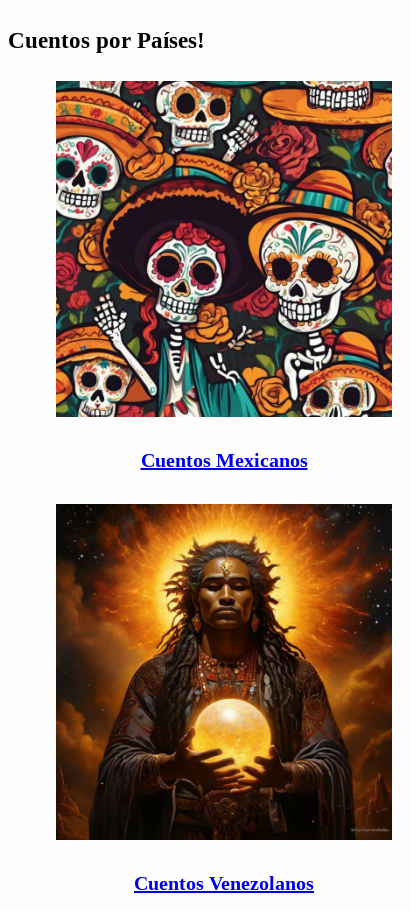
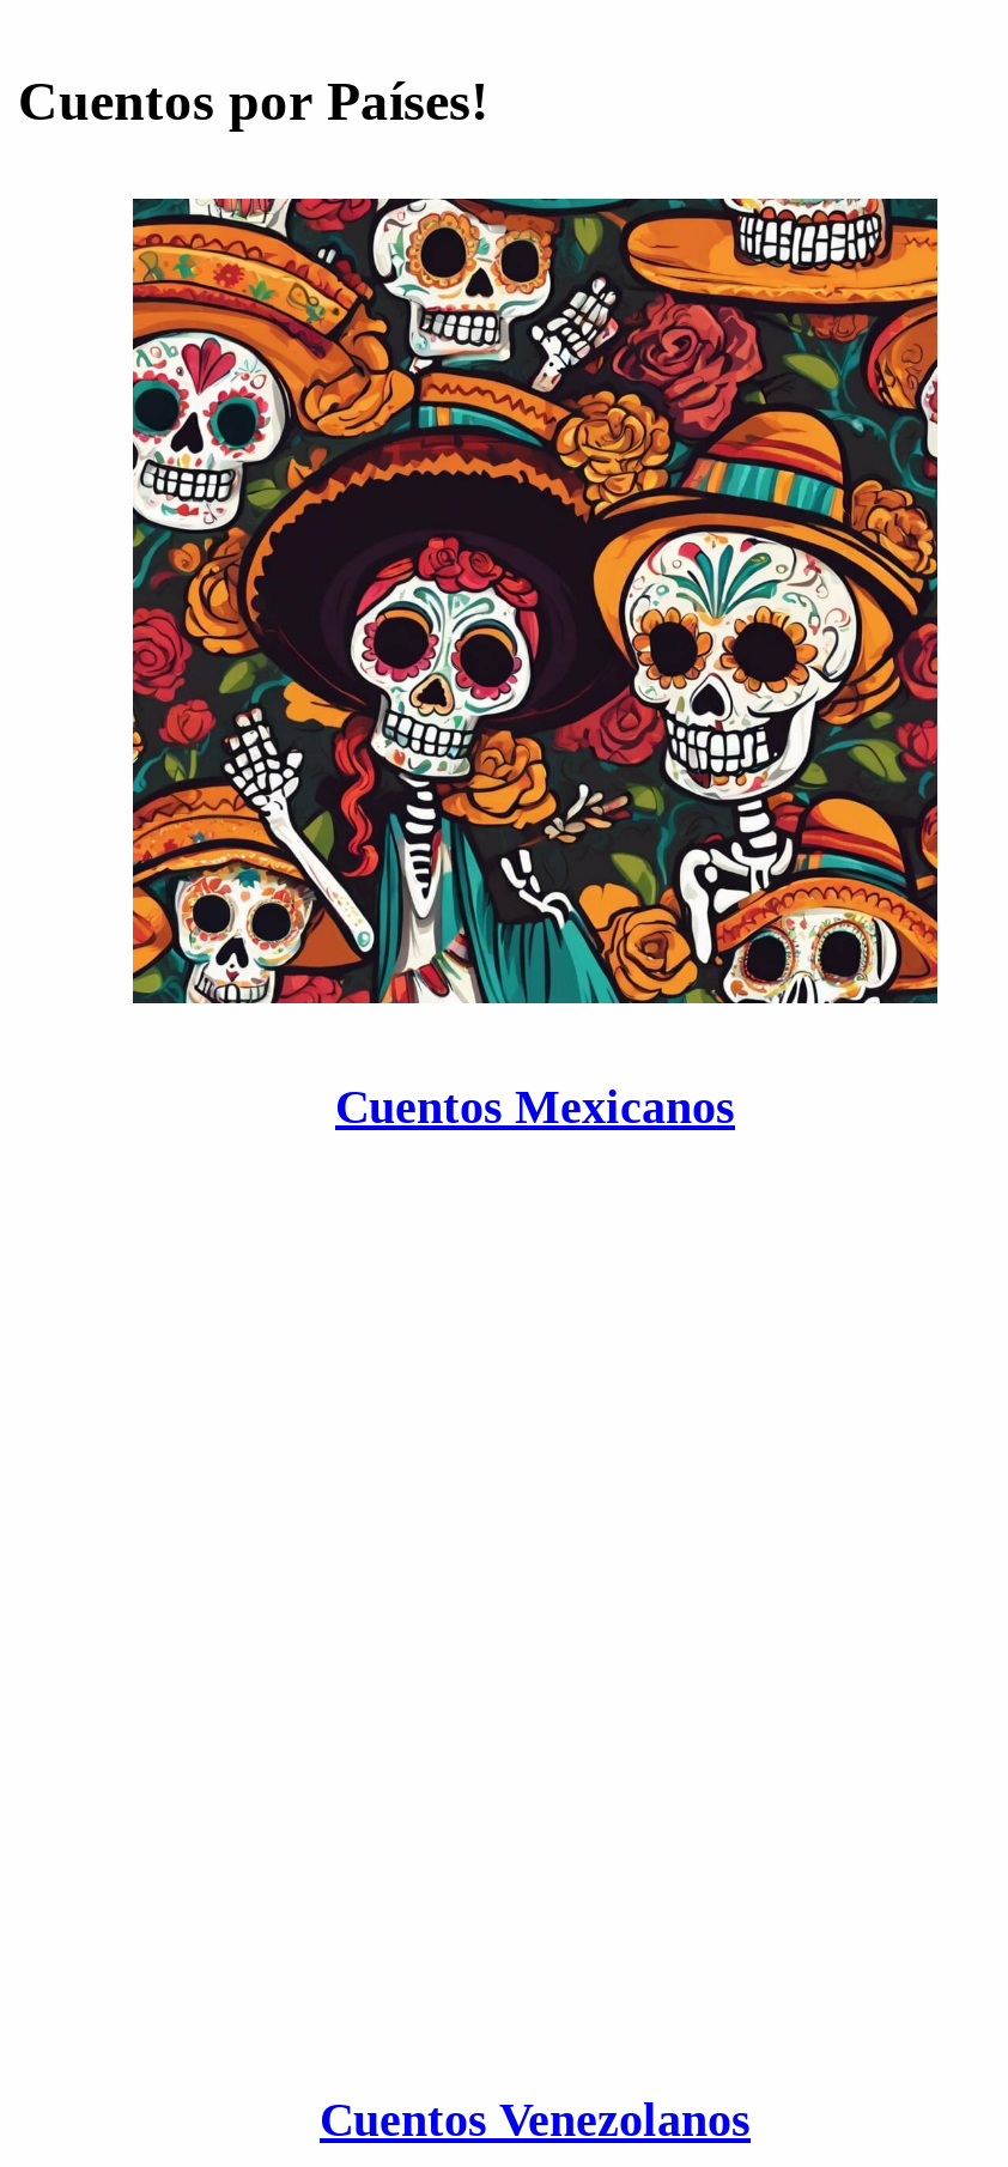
[55,503,393,841] [image] -> none

